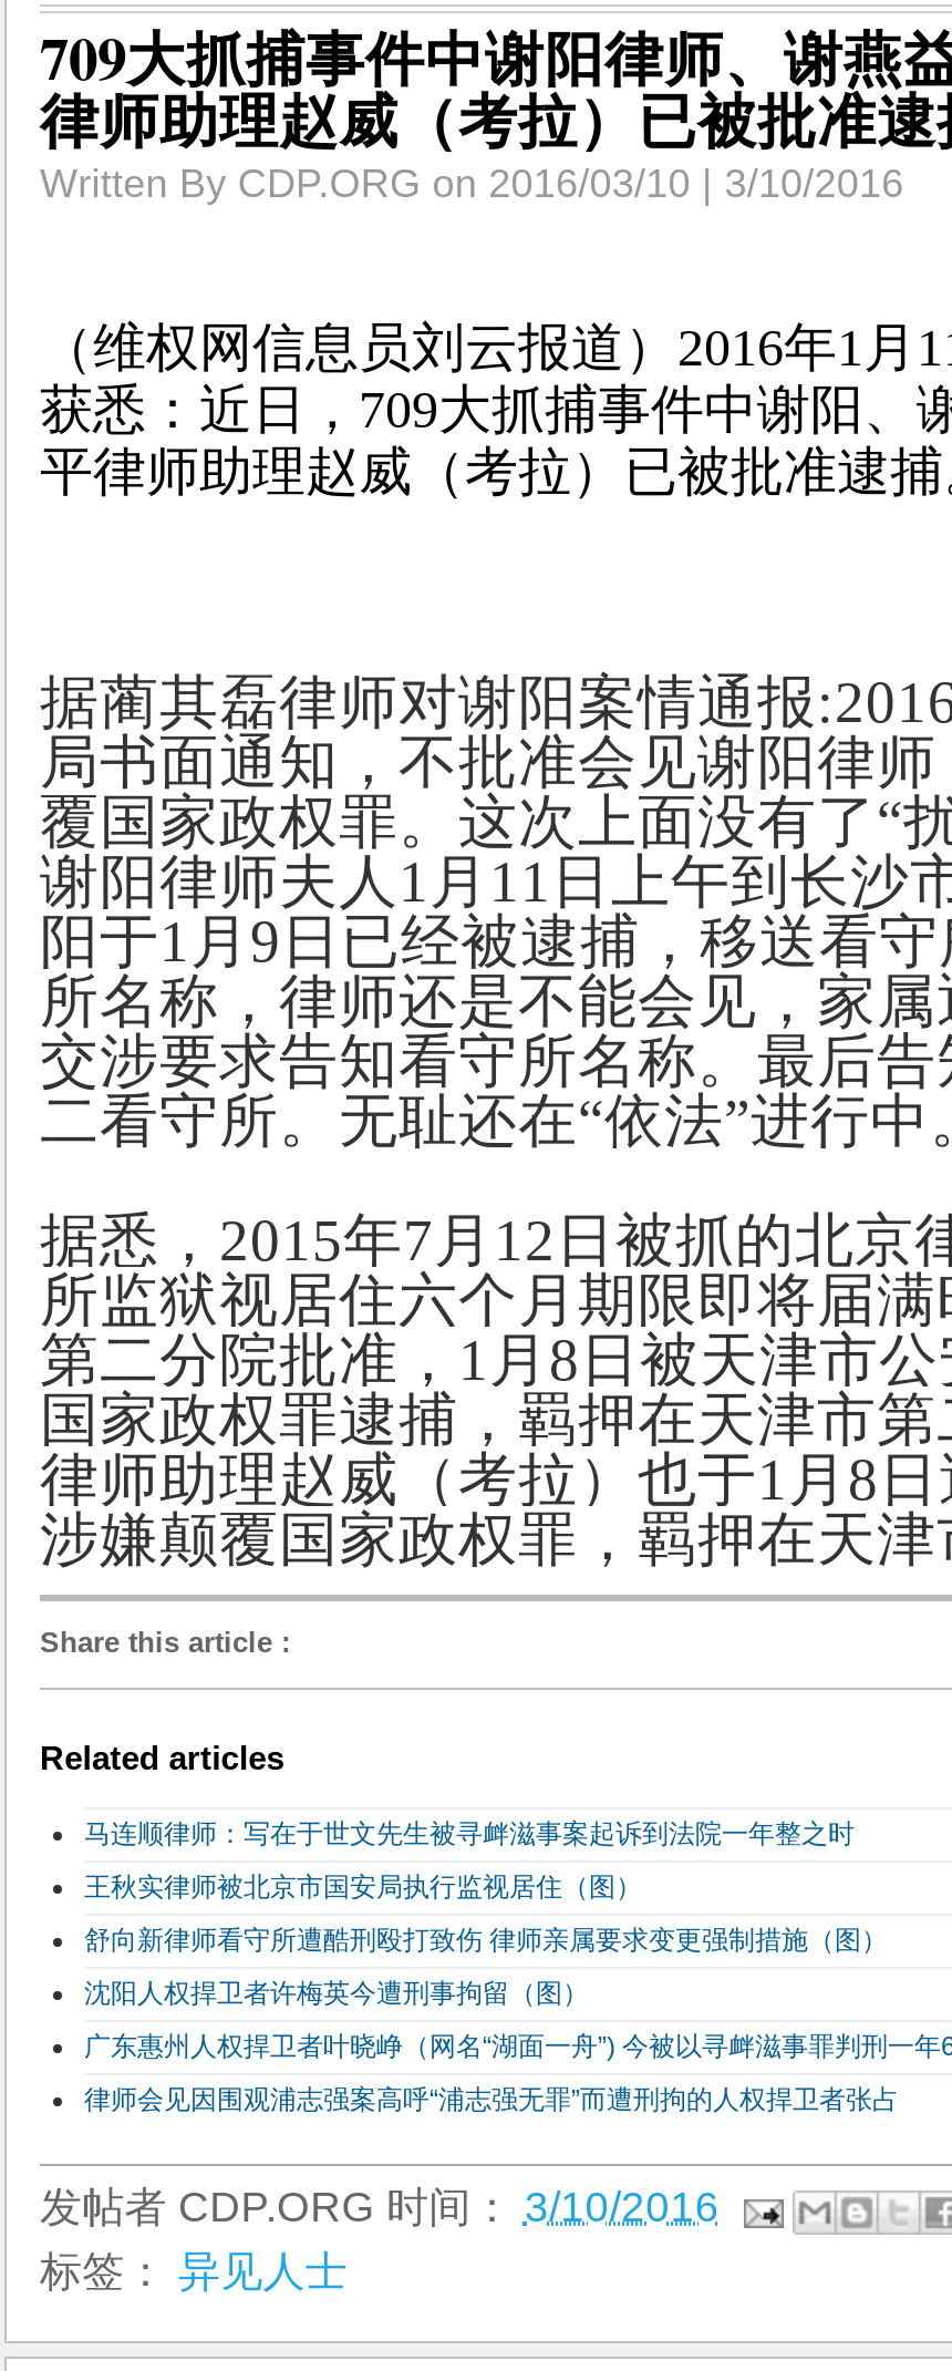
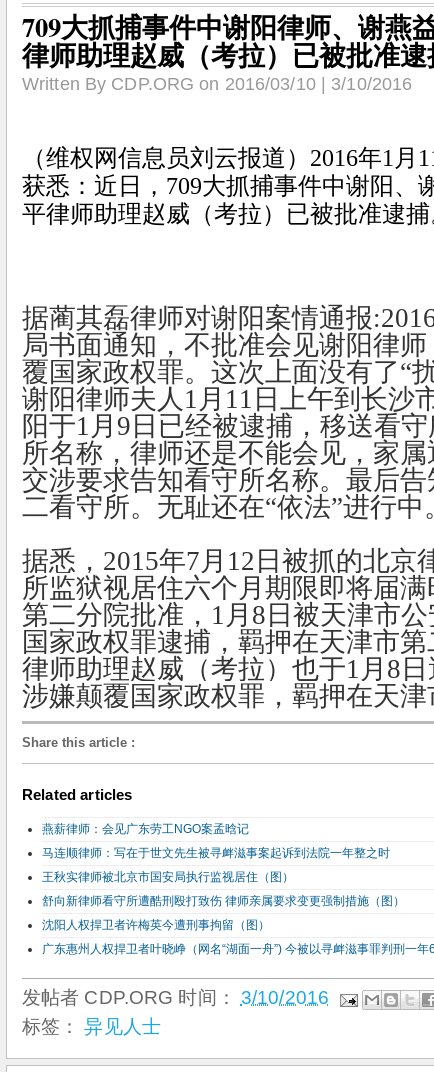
none -> [42,822,249,836] 燕薪律师：会见广东劳工NGO案孟晗记
moved [84,1818,888,2009] -> [42,846,405,932]: 马连顺律师：写在于世文先生被寻衅滋事案起诉到法院一年整之时 | 王秋实律师被北京市国安局执行监视居住（图） | 舒向新律师看守所遭酷刑殴打致伤 律师亲属要求变更强制措施（图） | 沈阳人权捍卫者许梅英今遭刑事拘留（图）
[84,2084,899,2115] 律师会见因围观浦志强案高呼“浦志强无罪”而遭刑拘的人权捍卫者张占 -> none

